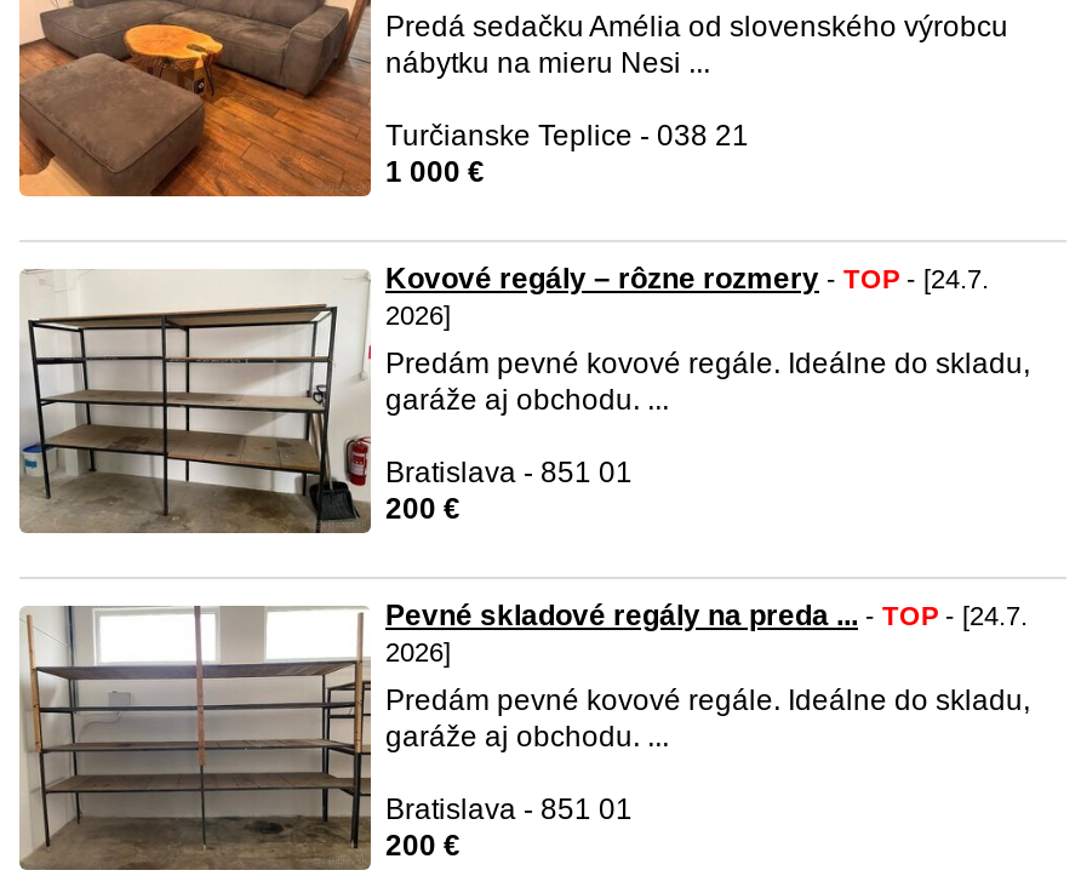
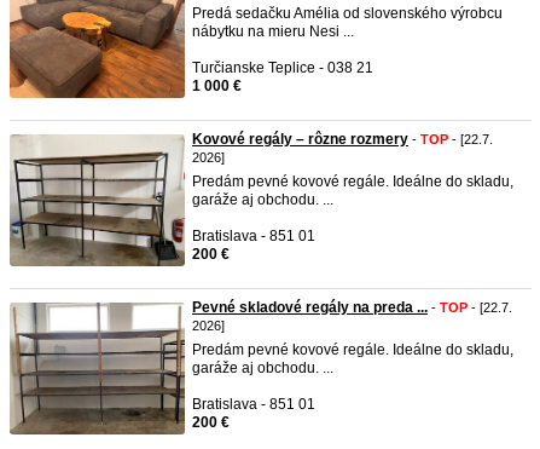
[385,262,989,296] Kovové regály – rôzne rozmery - TOP - [24.7. -> [192,131,493,148] Kovové regály – rôzne rozmery - TOP - [22.7.
[385,599,1028,632] Pevné skladové regály na preda ... - TOP - [24.7. -> [192,299,512,316] Pevné skladové regály na preda ... - TOP - [22.7.

